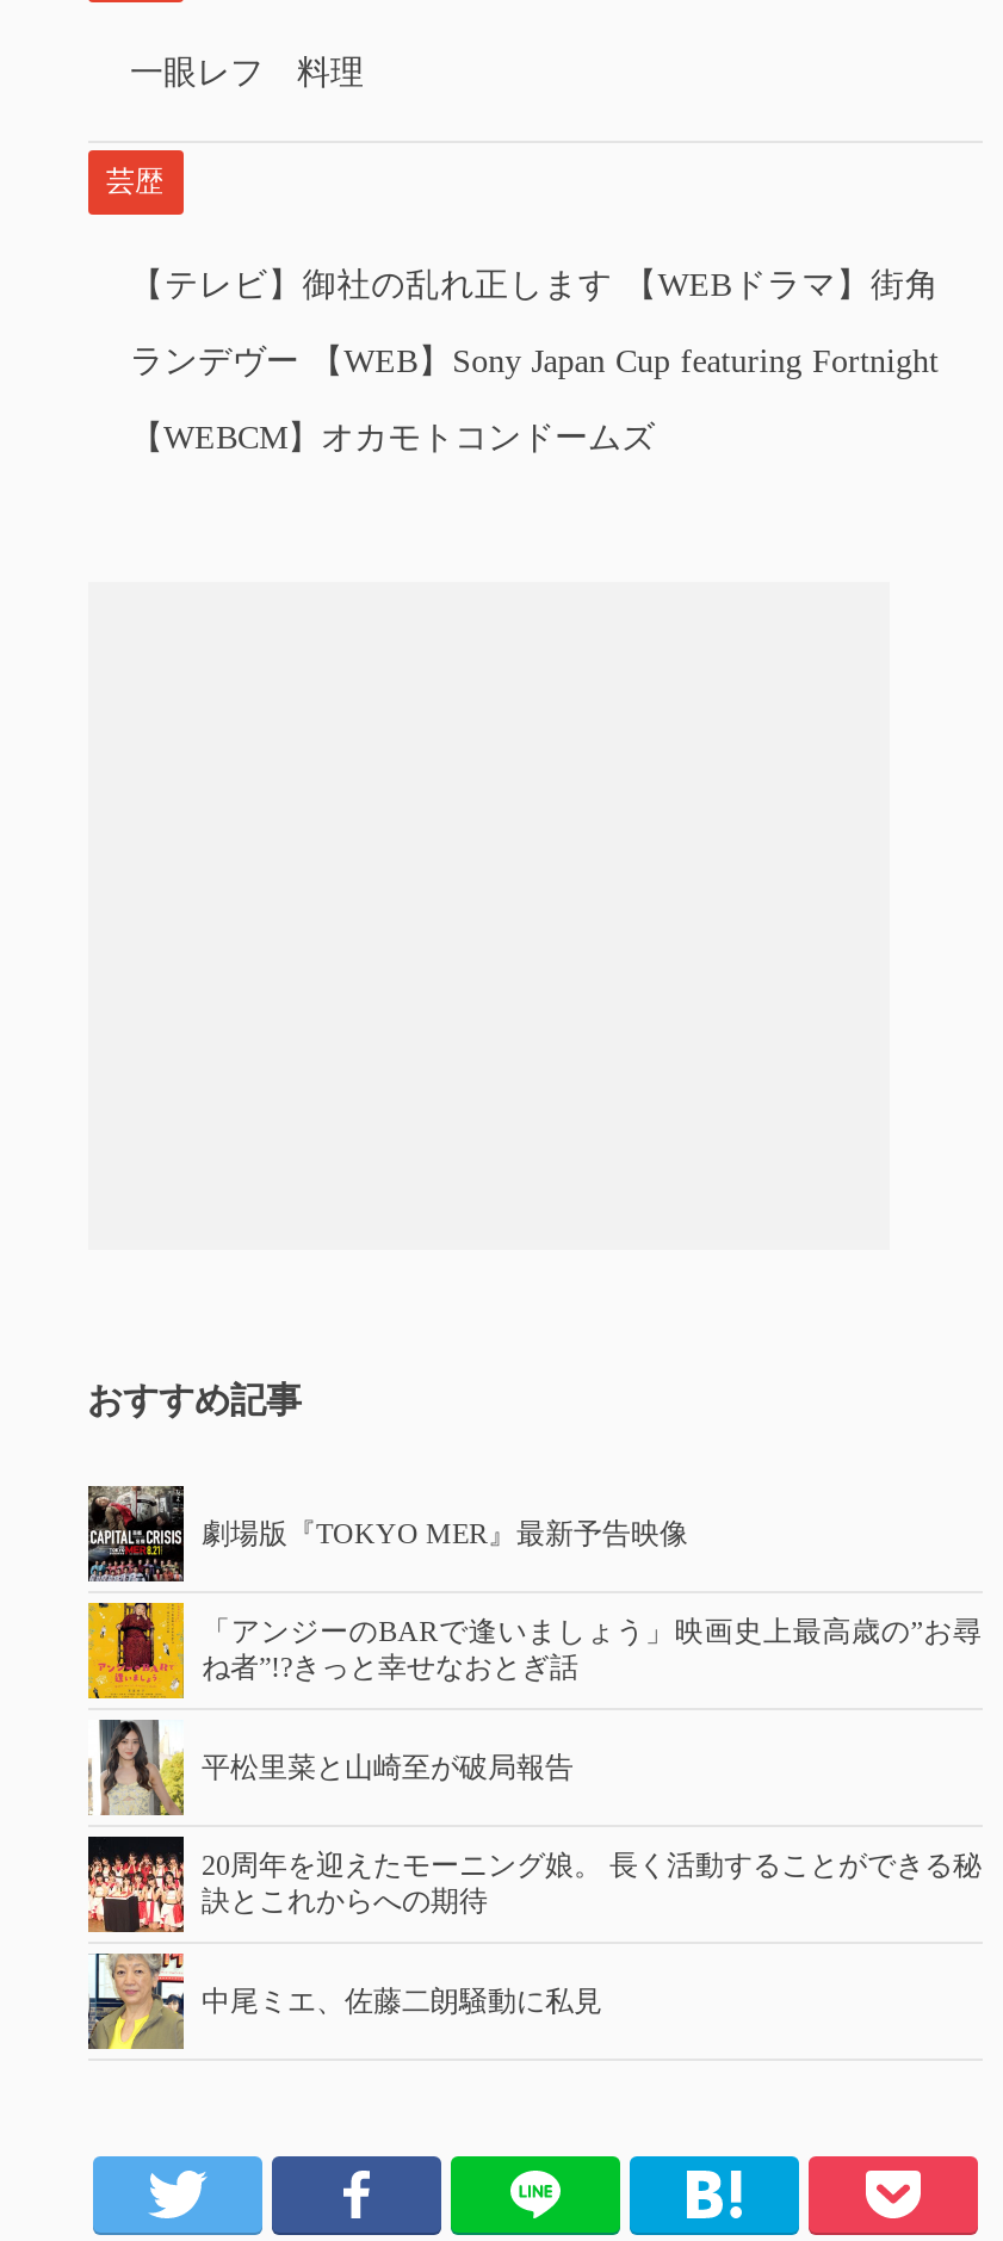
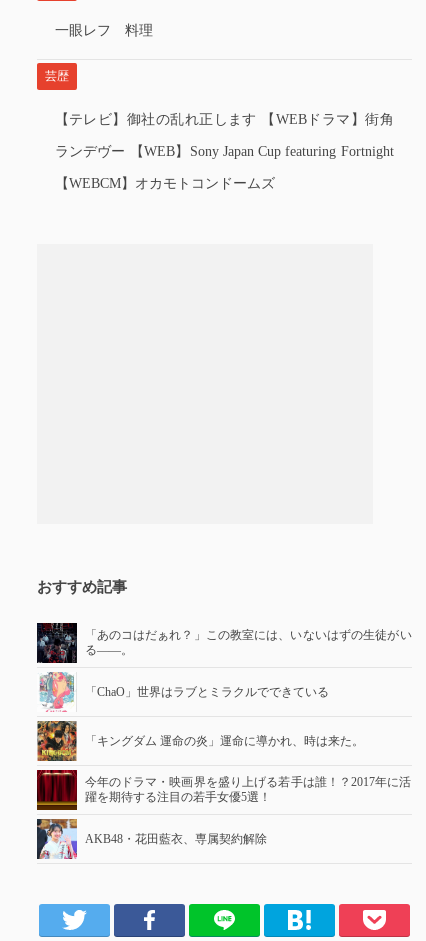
[86,1484,688,1584] [image] | 劇場版『TOKYO MER』最新予告映像 -> [36,622,411,664] [image] | 「あのコはだぁれ？」この教室には、いないはずの生徒がい | る――。
[86,1601,982,1701] [image] | 「アンジーのBARで逢いましょう」映画史上最高歳の”お尋 | ね者”!?きっと幸せなおとぎ話 -> [37,671,328,713] [image] | 「ChaO」世界はラブとミラクルでできている
[88,1720,574,1815] [image] | 平松里菜と山崎至が破局報告 -> [36,720,363,762] [image] | 「キングダム 運命の炎」運命に導かれ、時は来た。
[86,1834,982,1934] [image] | 20周年を迎えたモーニング娘。 長く活動することができる秘 | 訣とこれからへの期待 -> [36,769,411,811] [image] | 今年のドラマ・映画界を盛り上げる若手は誰！？2017年に活 | 躍を期待する注目の若手女優5選！
[86,1951,602,2051] [image] | 中尾ミエ、佐藤二朗騒動に私見 -> [36,818,266,859] [image] | AKB48・花田藍衣、専属契約解除

